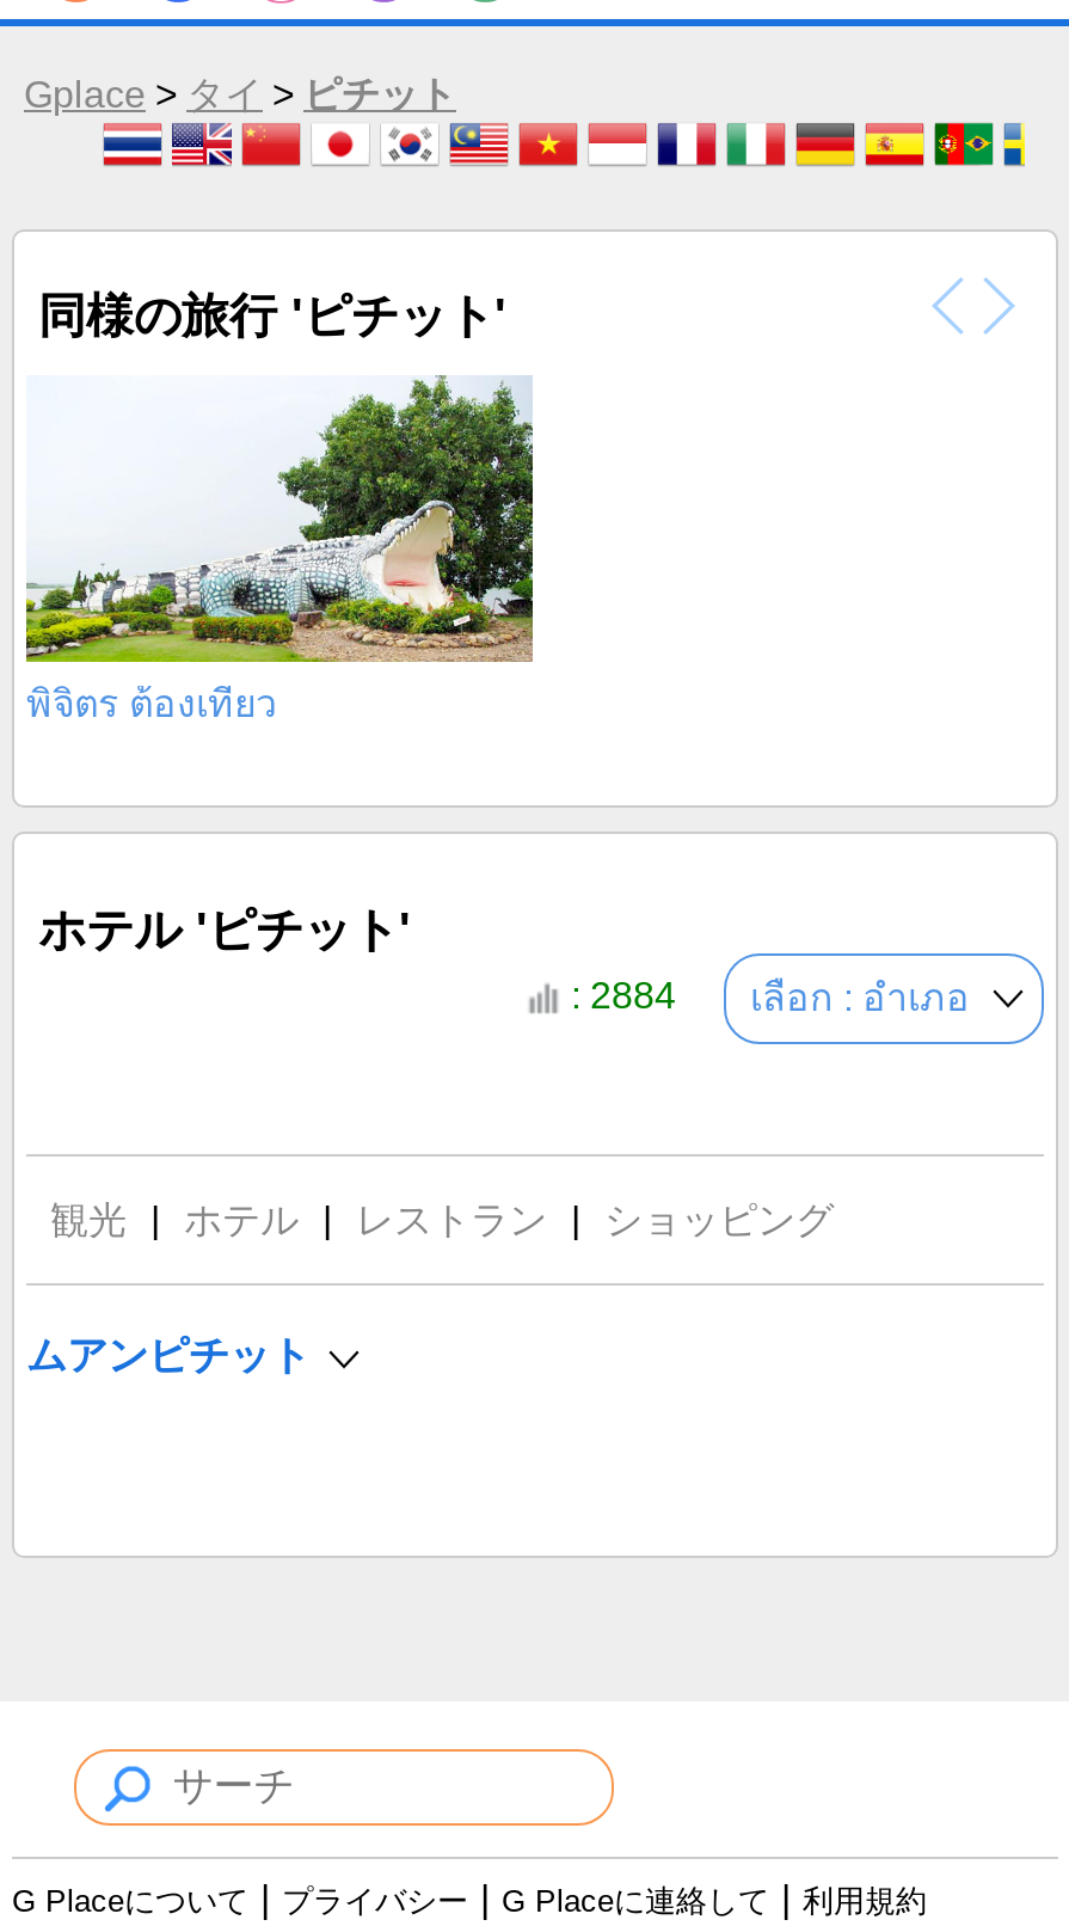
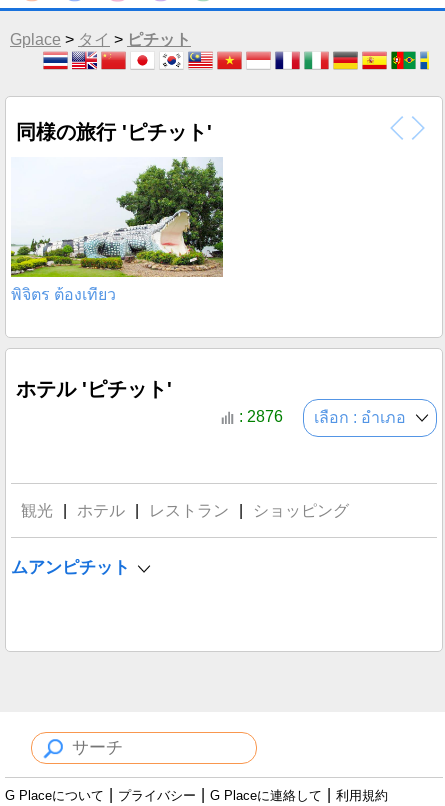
[561,975,970,1018] : 2884 เลือก : อำเภอ -> [235,408,406,426] : 2876 เลือก : อำเภอ

